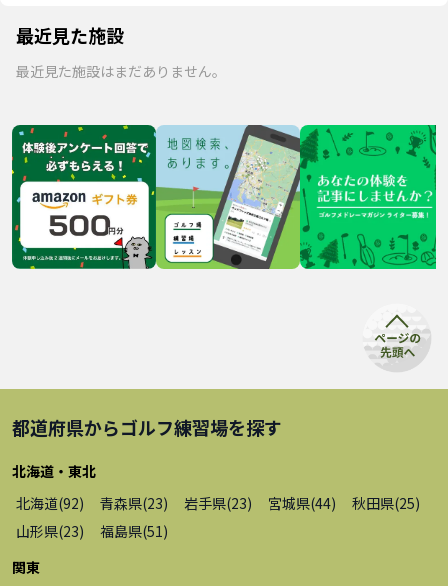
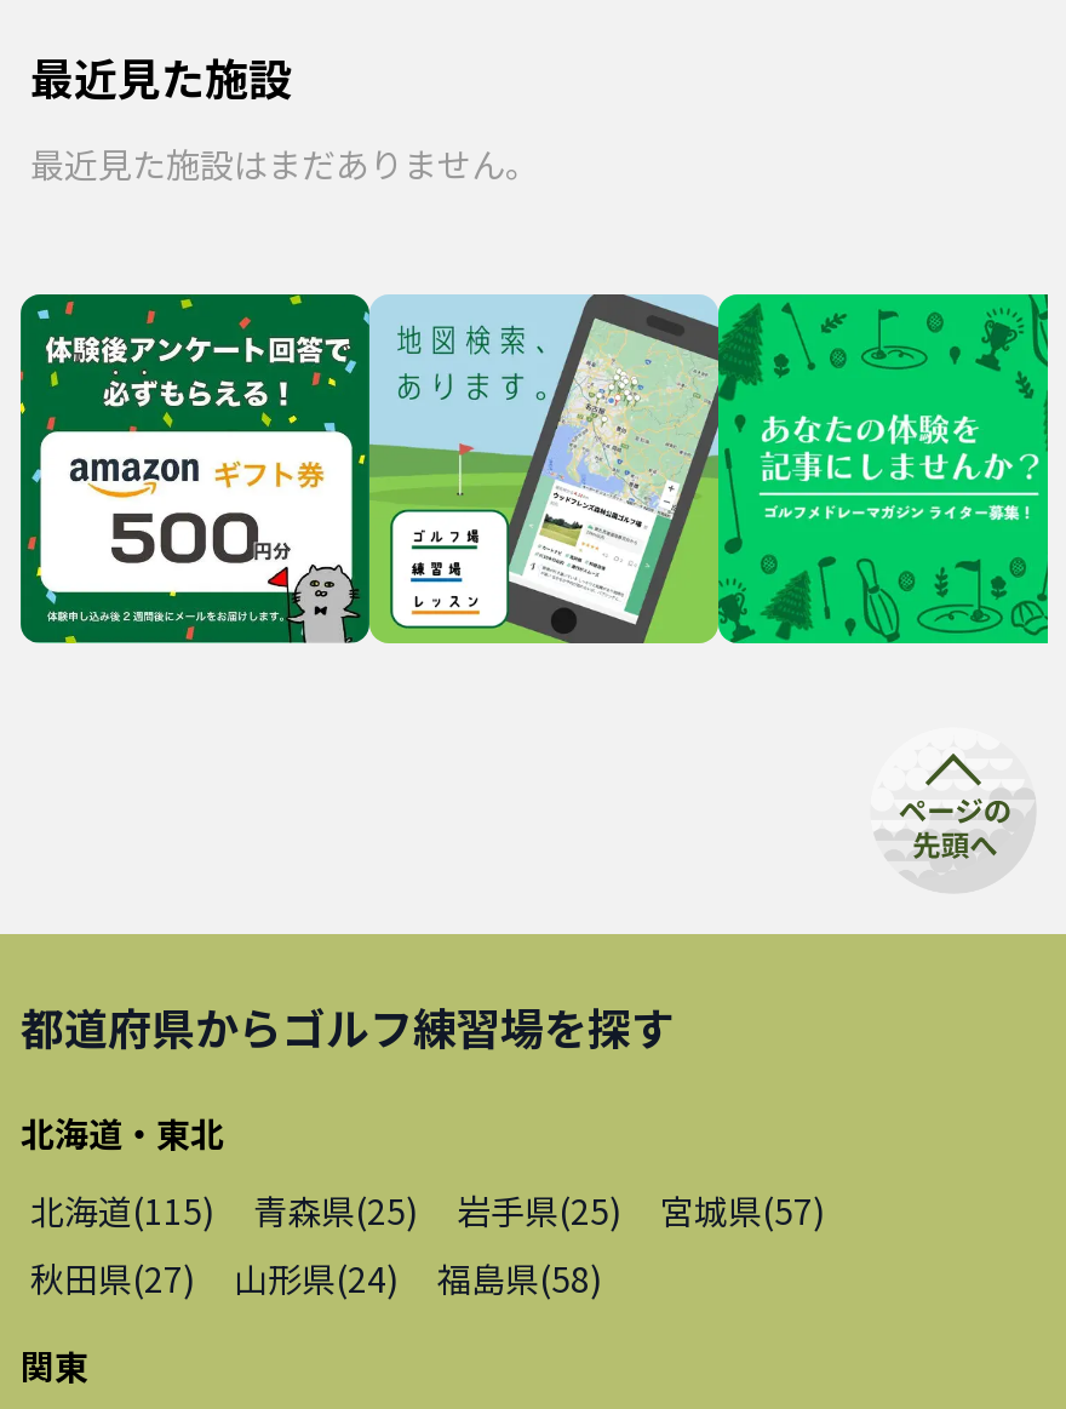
[16,493,84,513] 北海道(92) -> [30,1186,214,1234] 北海道(115)
[100,493,168,513] 青森県(23) -> [253,1186,418,1234] 青森県(25)
[184,493,252,513] 岩手県(23) -> [457,1186,621,1234] 岩手県(25)
[268,493,336,513] 宮城県(44) -> [660,1186,825,1234] 宮城県(57)
[352,493,420,513] 秋田県(25) -> [30,1253,195,1302] 秋田県(27)
[16,521,84,541] 山形県(23) -> [234,1253,399,1302] 山形県(24)
[100,521,168,541] 福島県(51) -> [437,1253,602,1302] 福島県(58)

